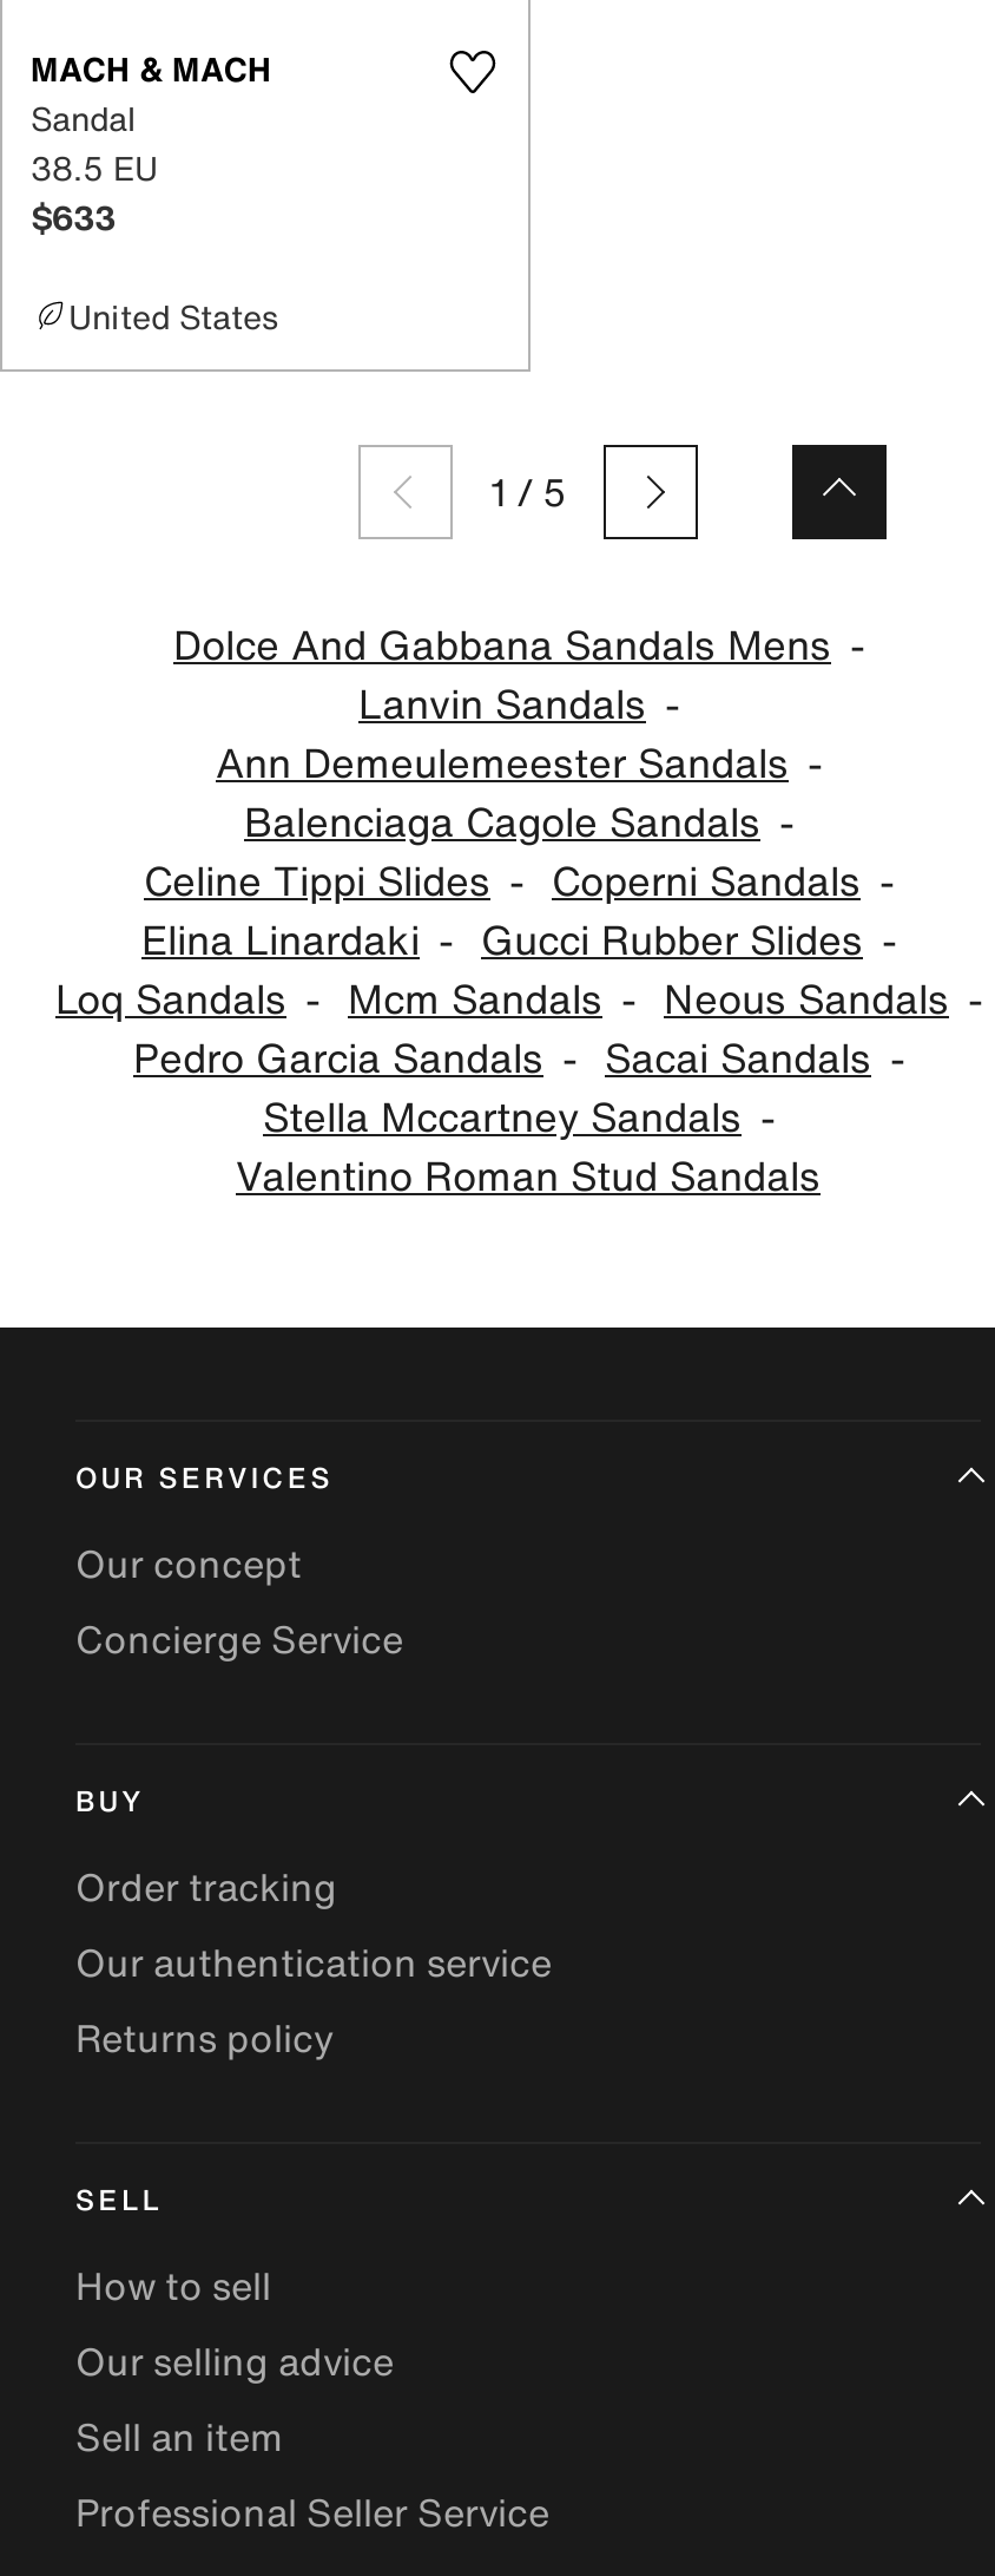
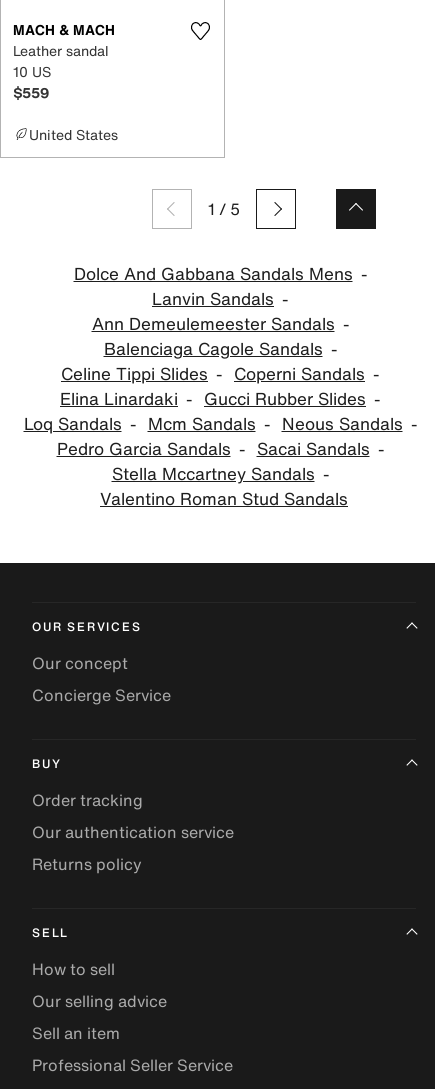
[31,92,167,241] Sandal | 38.5 EU | $633 -> [13,39,109,102] Leather sandal | 10 US | $559

